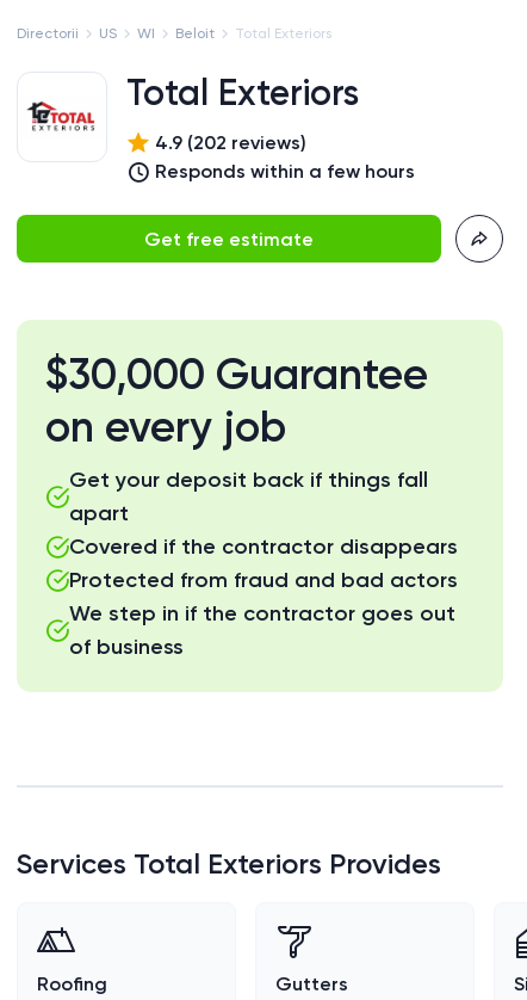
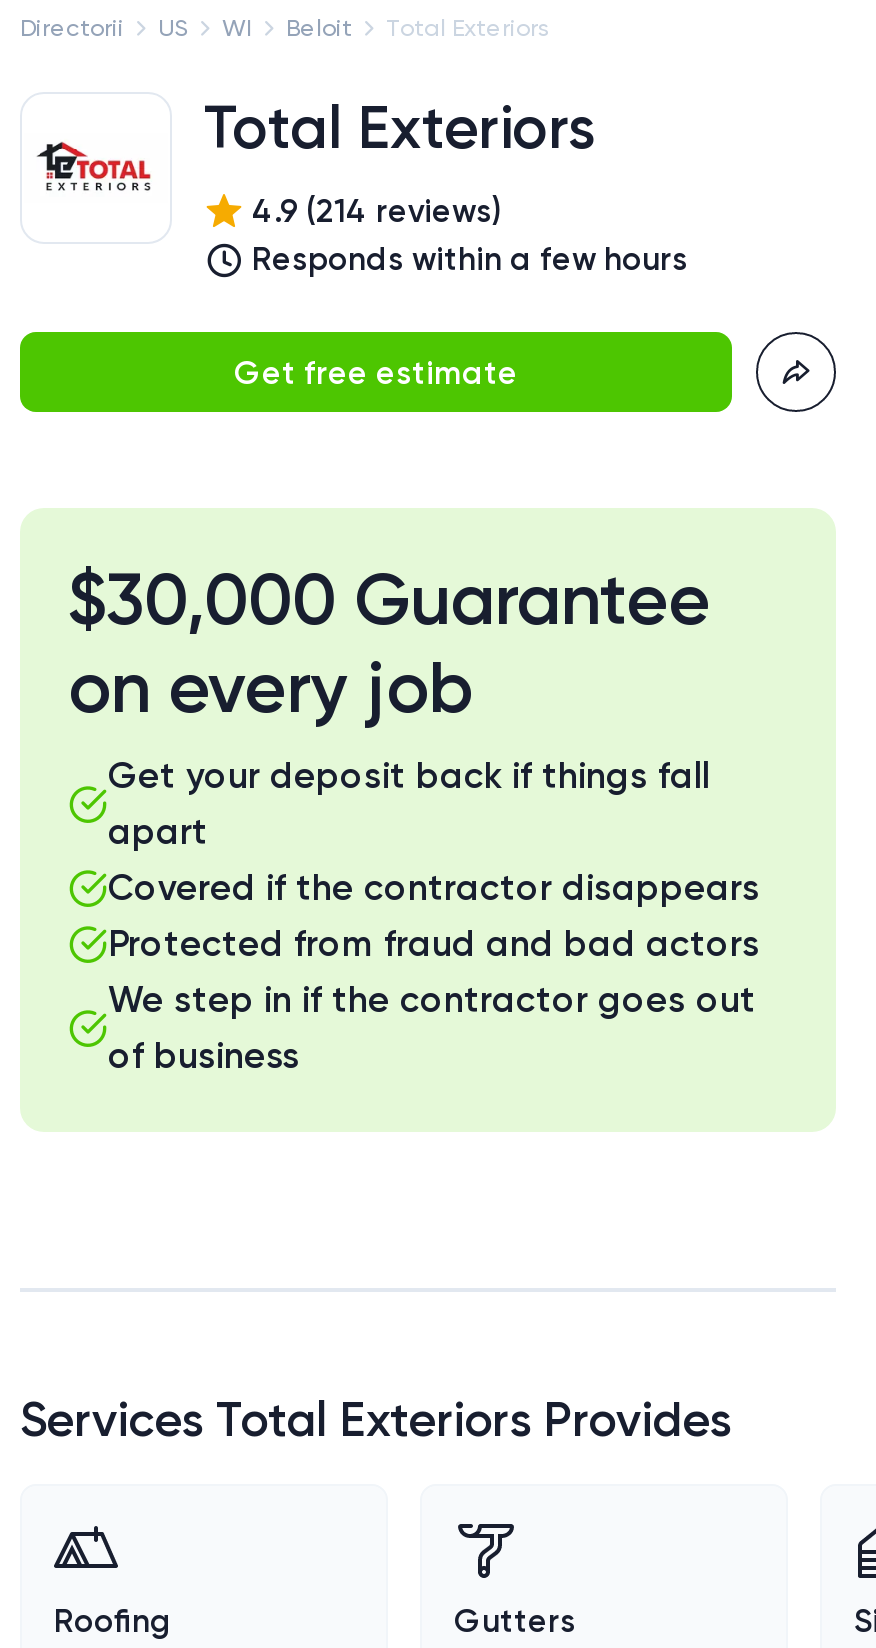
[155,131,306,154] 4.9 (202 reviews) -> [252,192,502,230] 4.9 (214 reviews)

